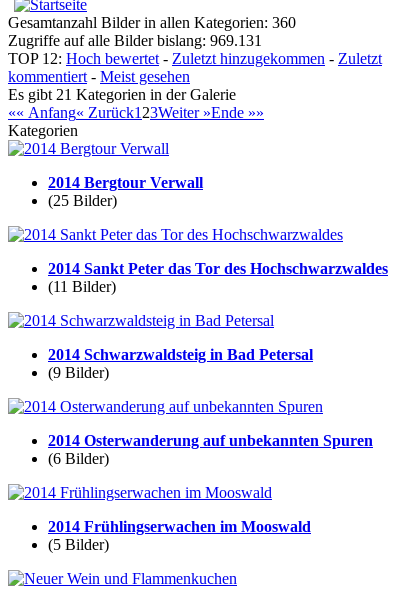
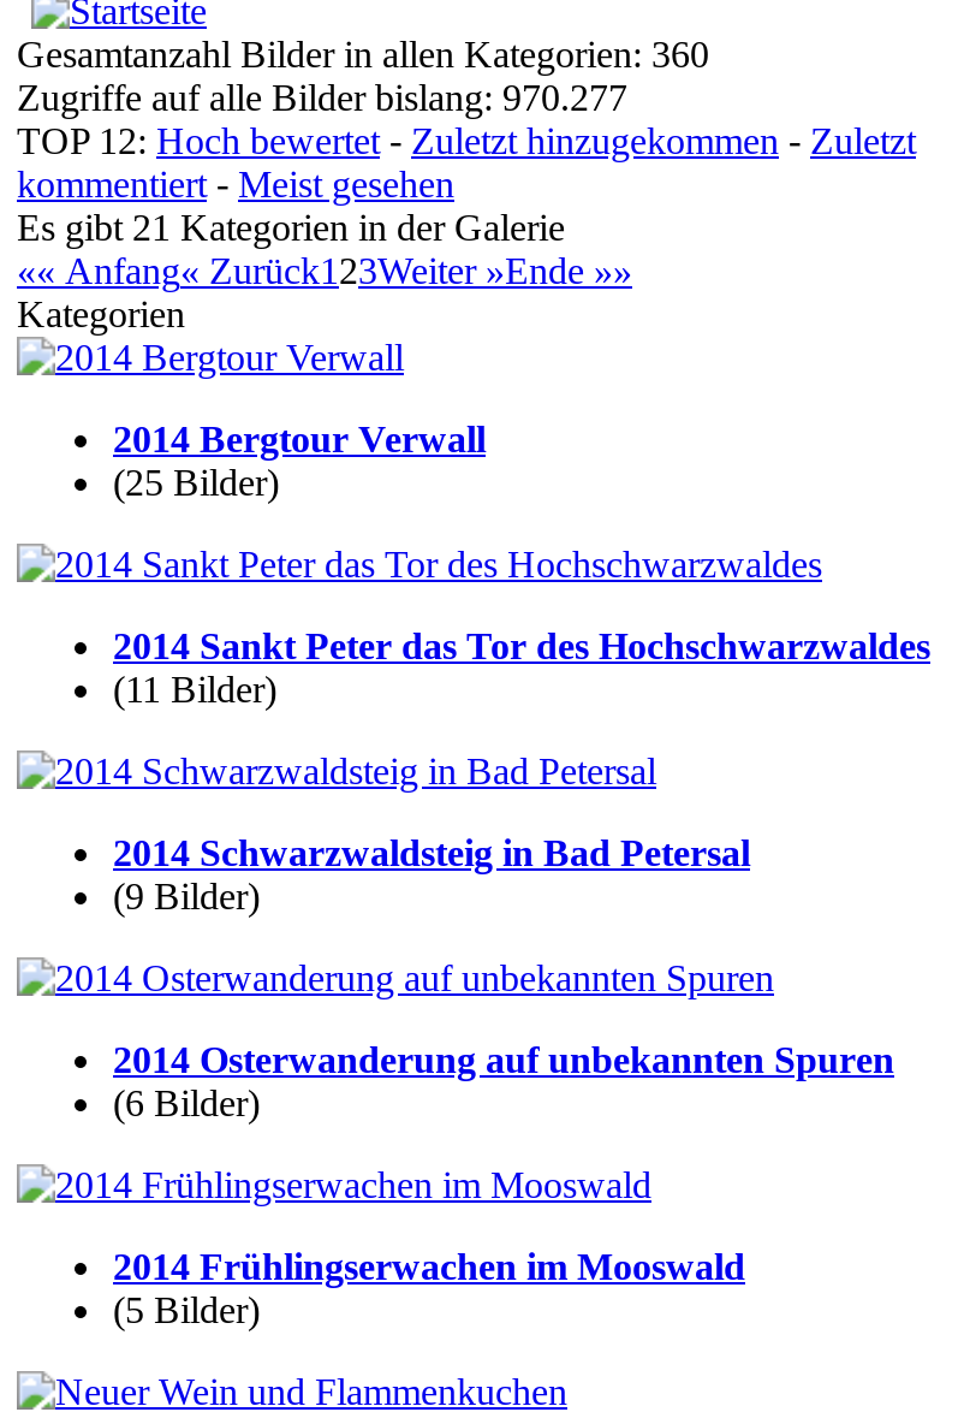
[8,32,262,49] Zugriffe auf alle Bilder bislang: 969.131 -> [17,77,627,118] Zugriffe auf alle Bilder bislang: 970.277

